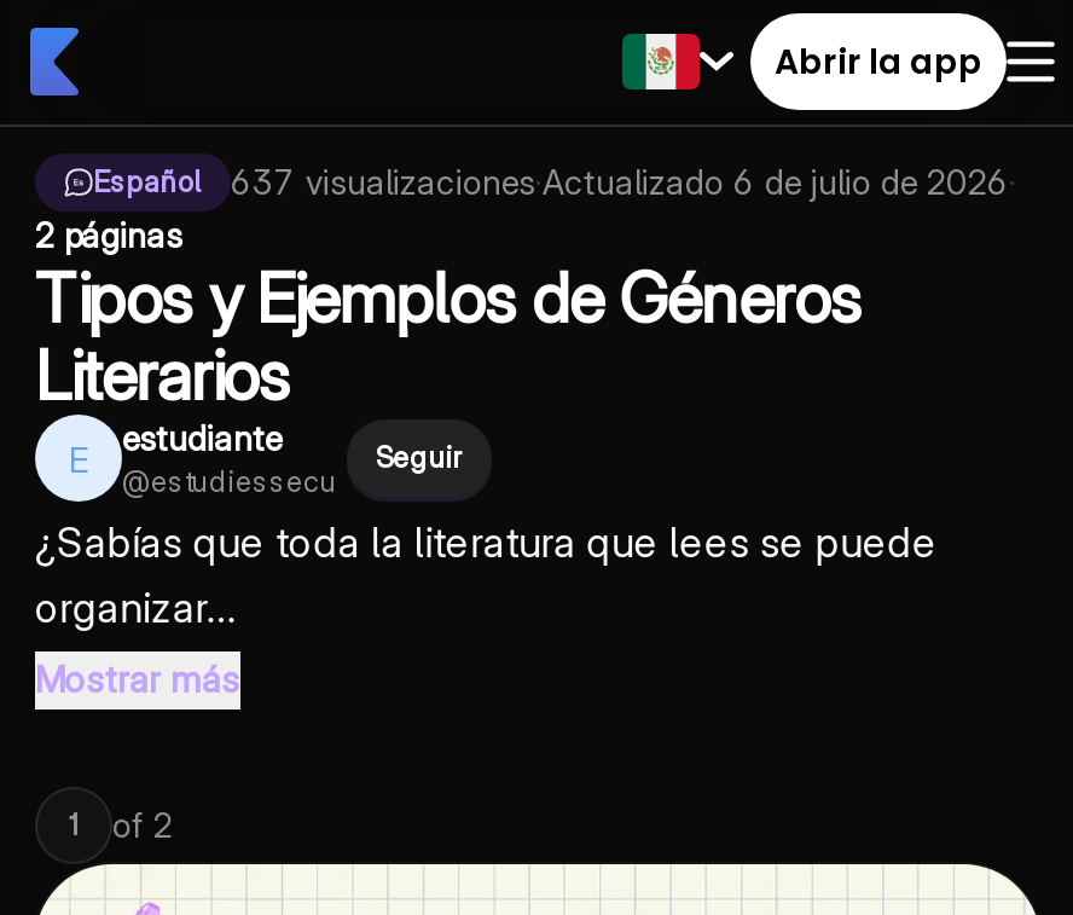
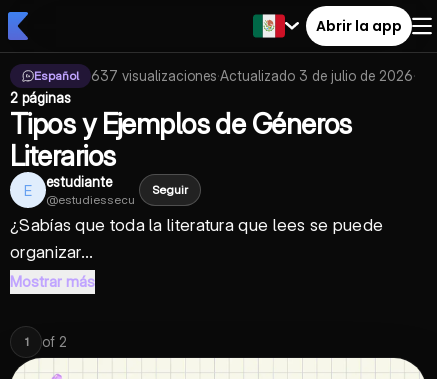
[231,161,1016,202] 637 visualizaciones·Actualizado 6 de julio de 2026 · -> [91,67,416,84] 637 visualizaciones·Actualizado 3 de julio de 2026 ·

